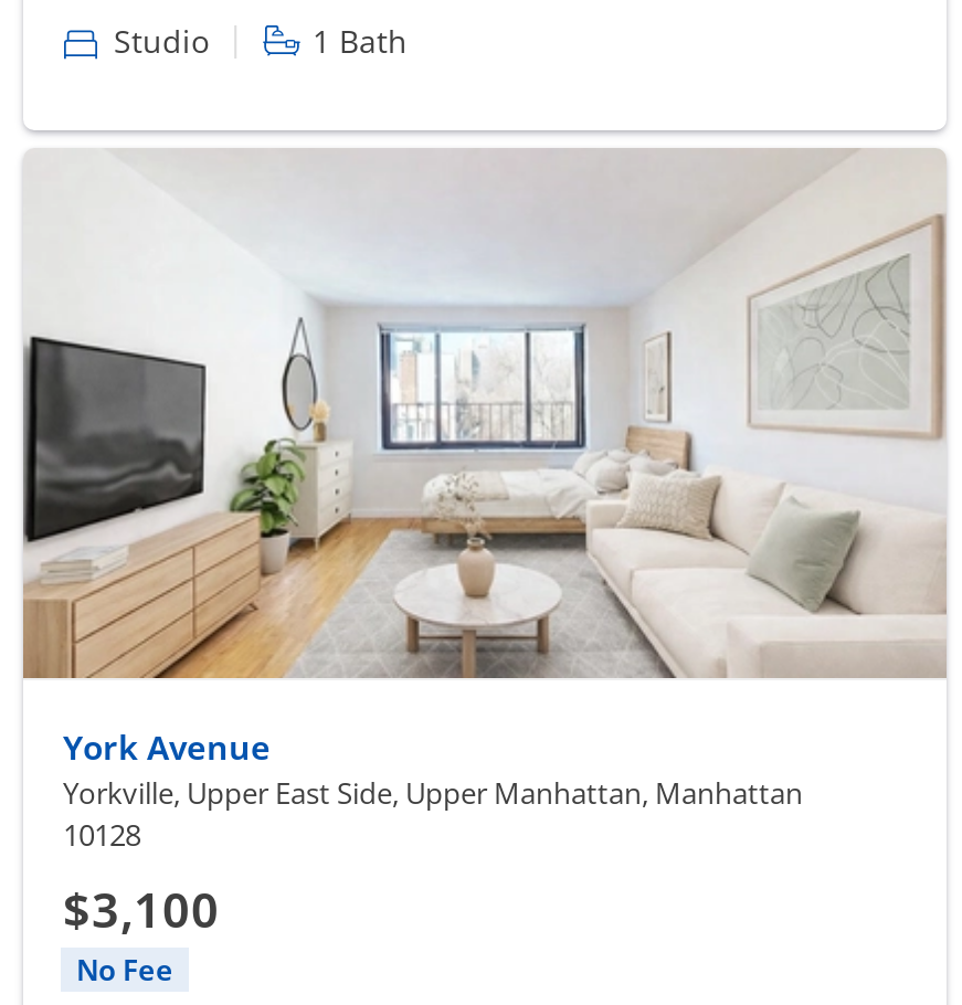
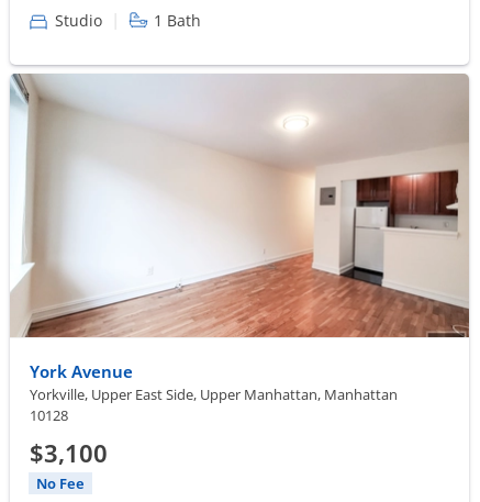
[21,150,947,680] [image] -> [10,74,470,338] [image]

